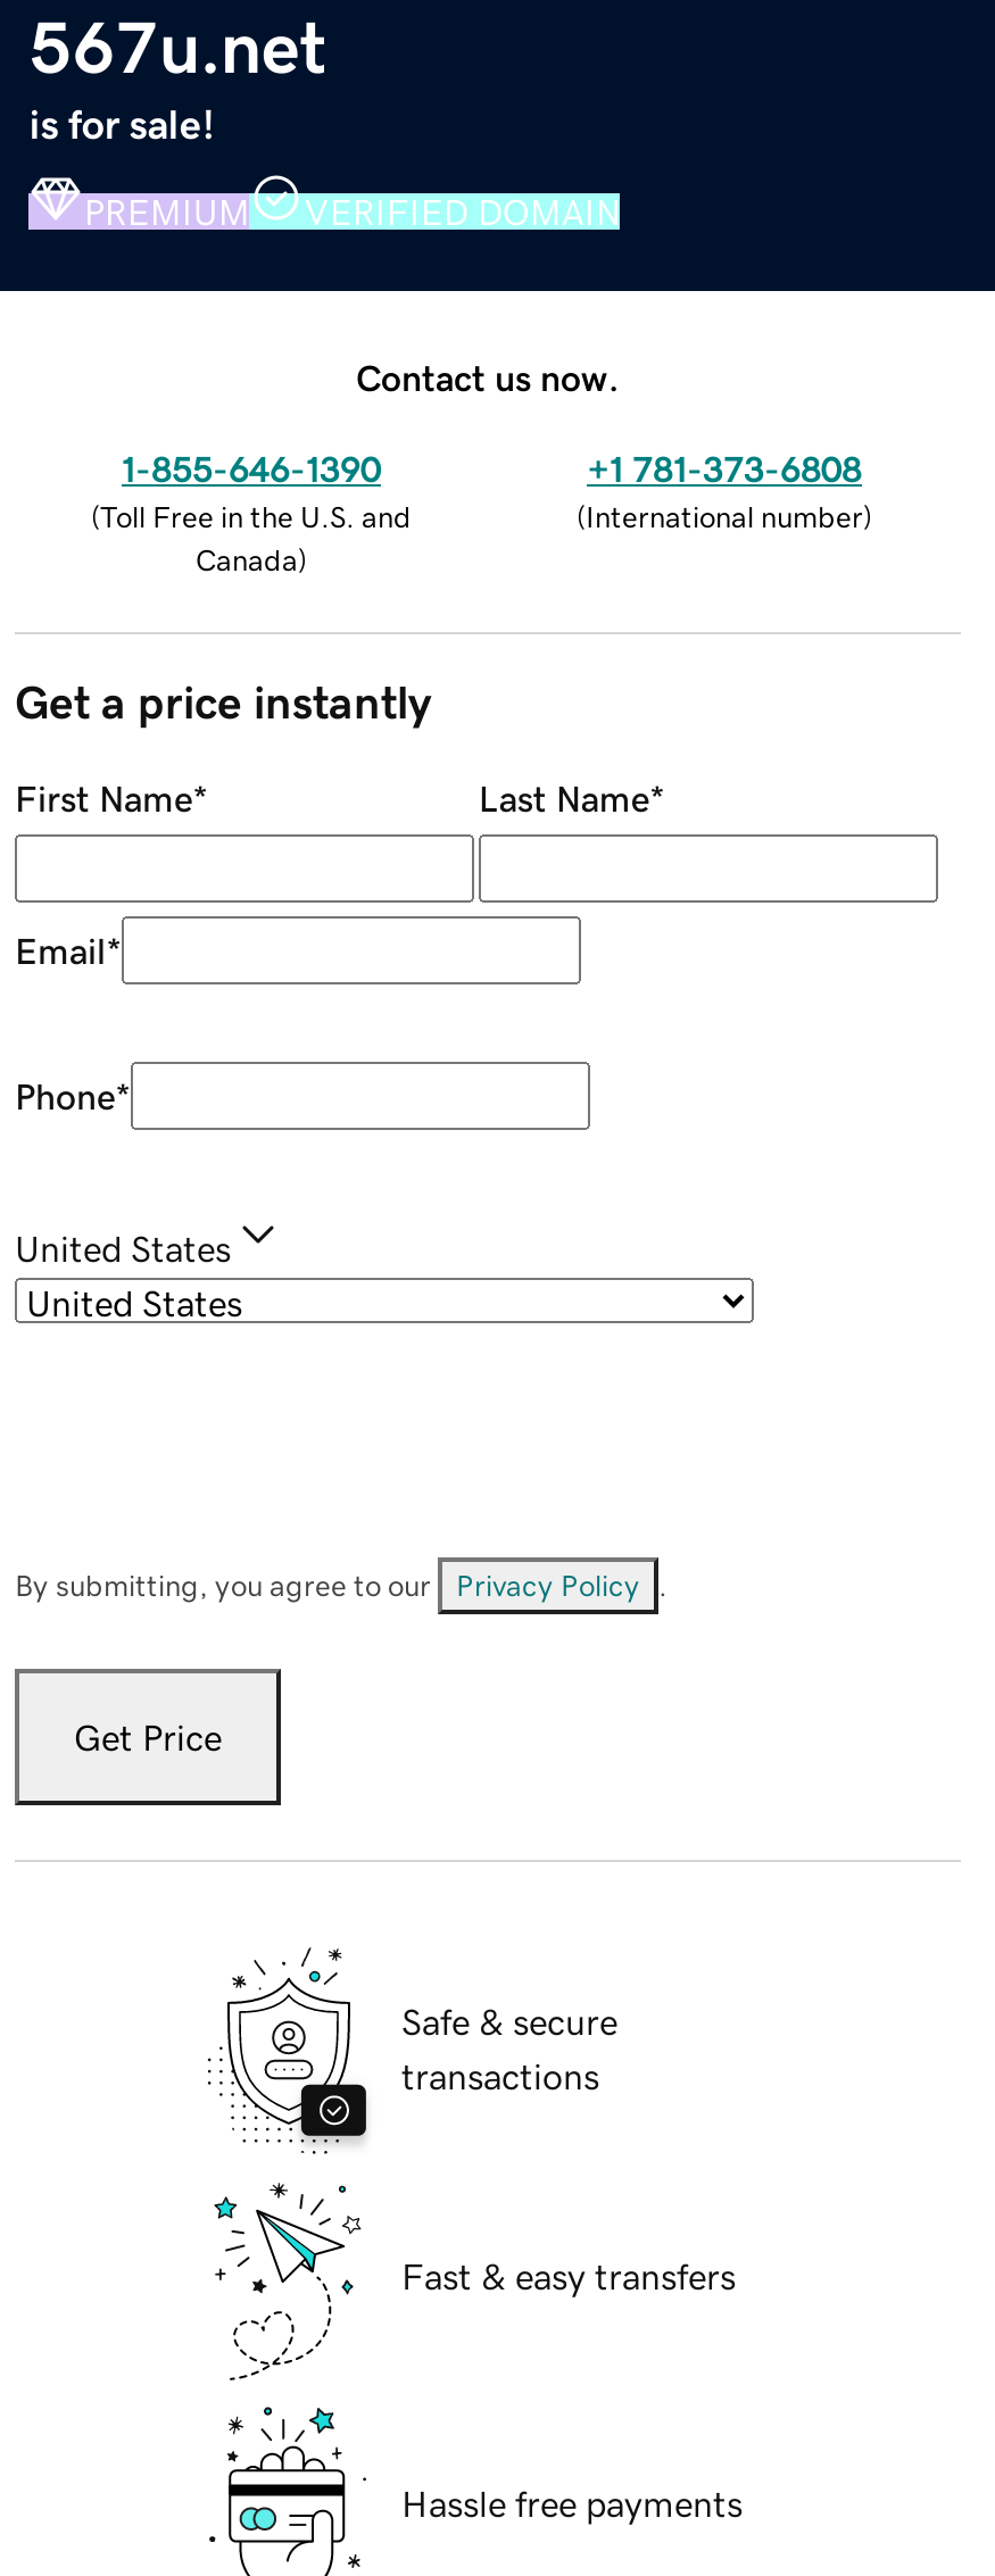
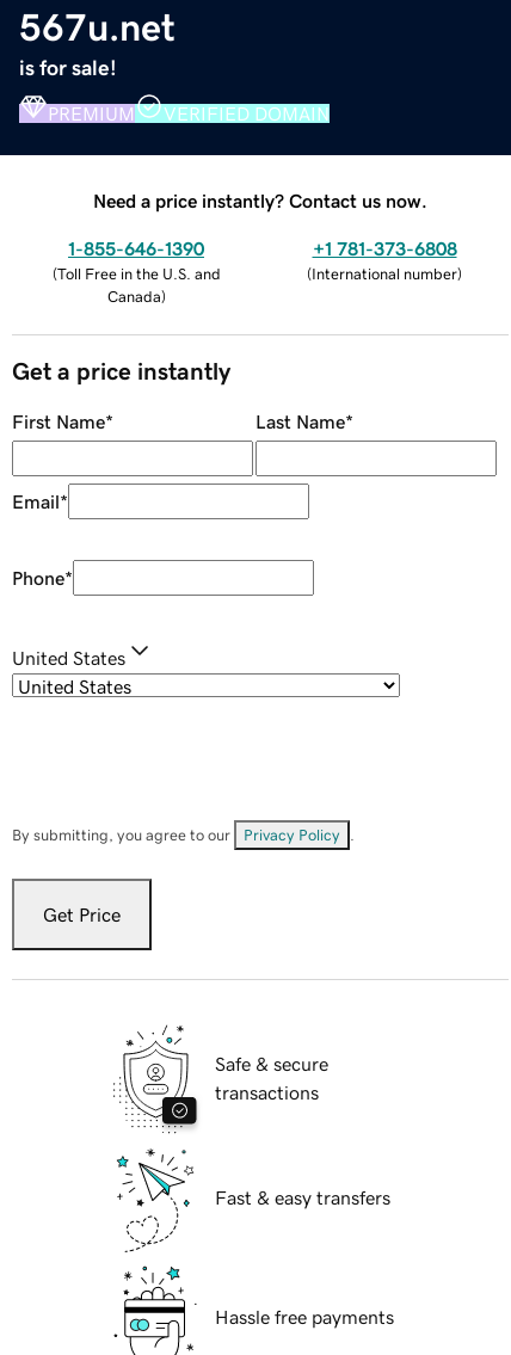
[356,358,620,395] Contact us now. -> [93,191,427,210] Need a price instantly? Contact us now.

